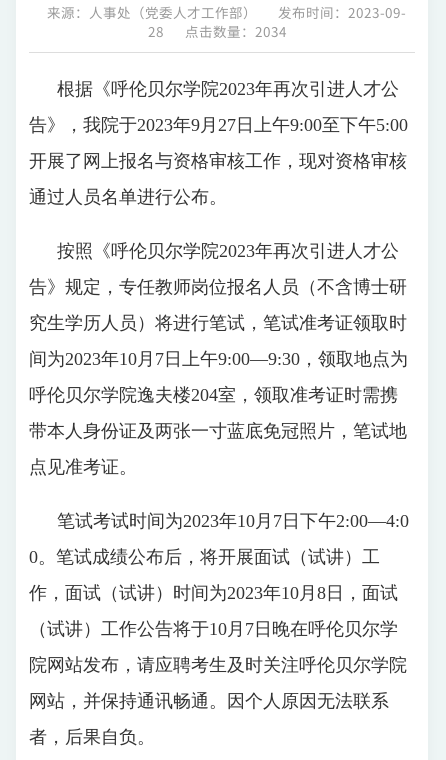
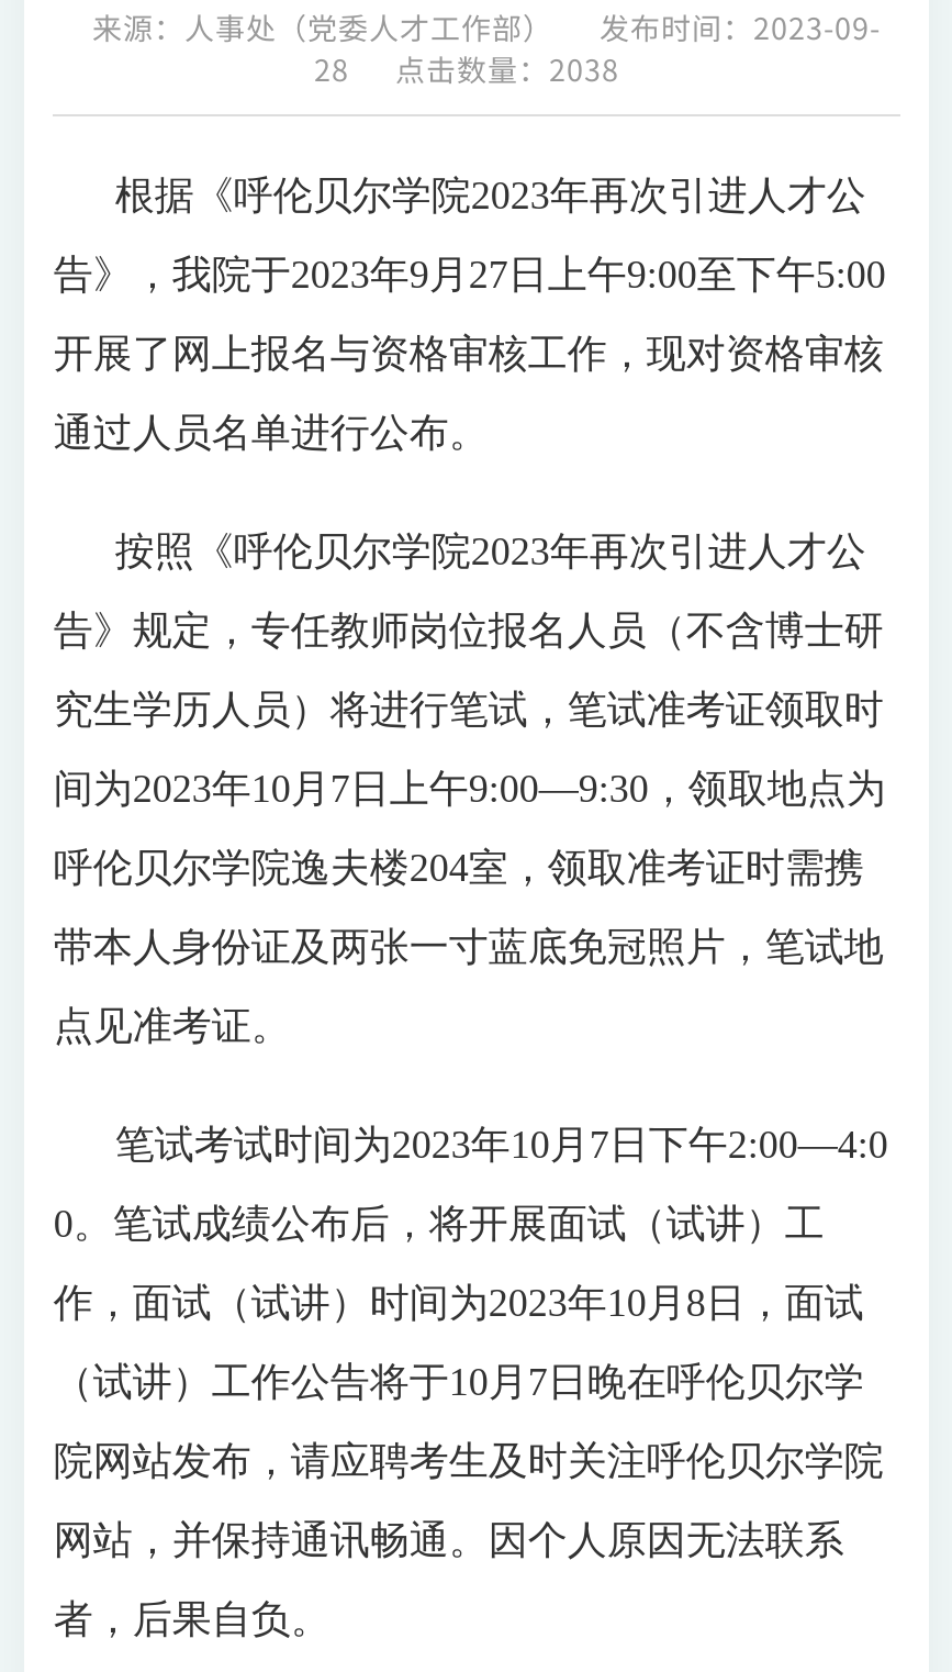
[148,21,287,41] 28 点击数量：2034 -> [314,46,619,90] 28 点击数量：2038

